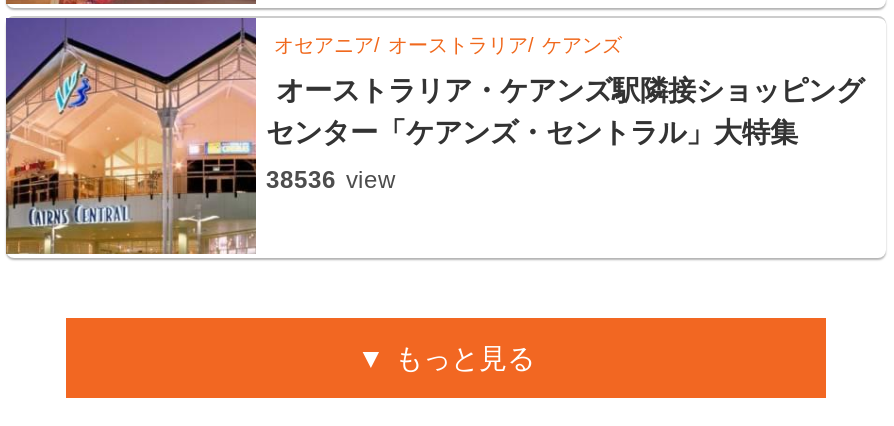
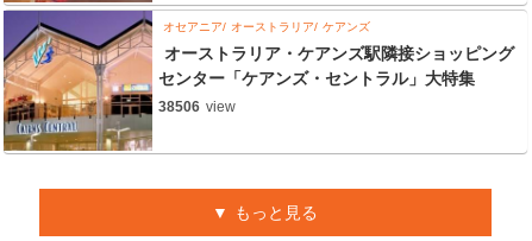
[266,166,396,194] 38536 view -> [158,99,236,115] 38506 view

